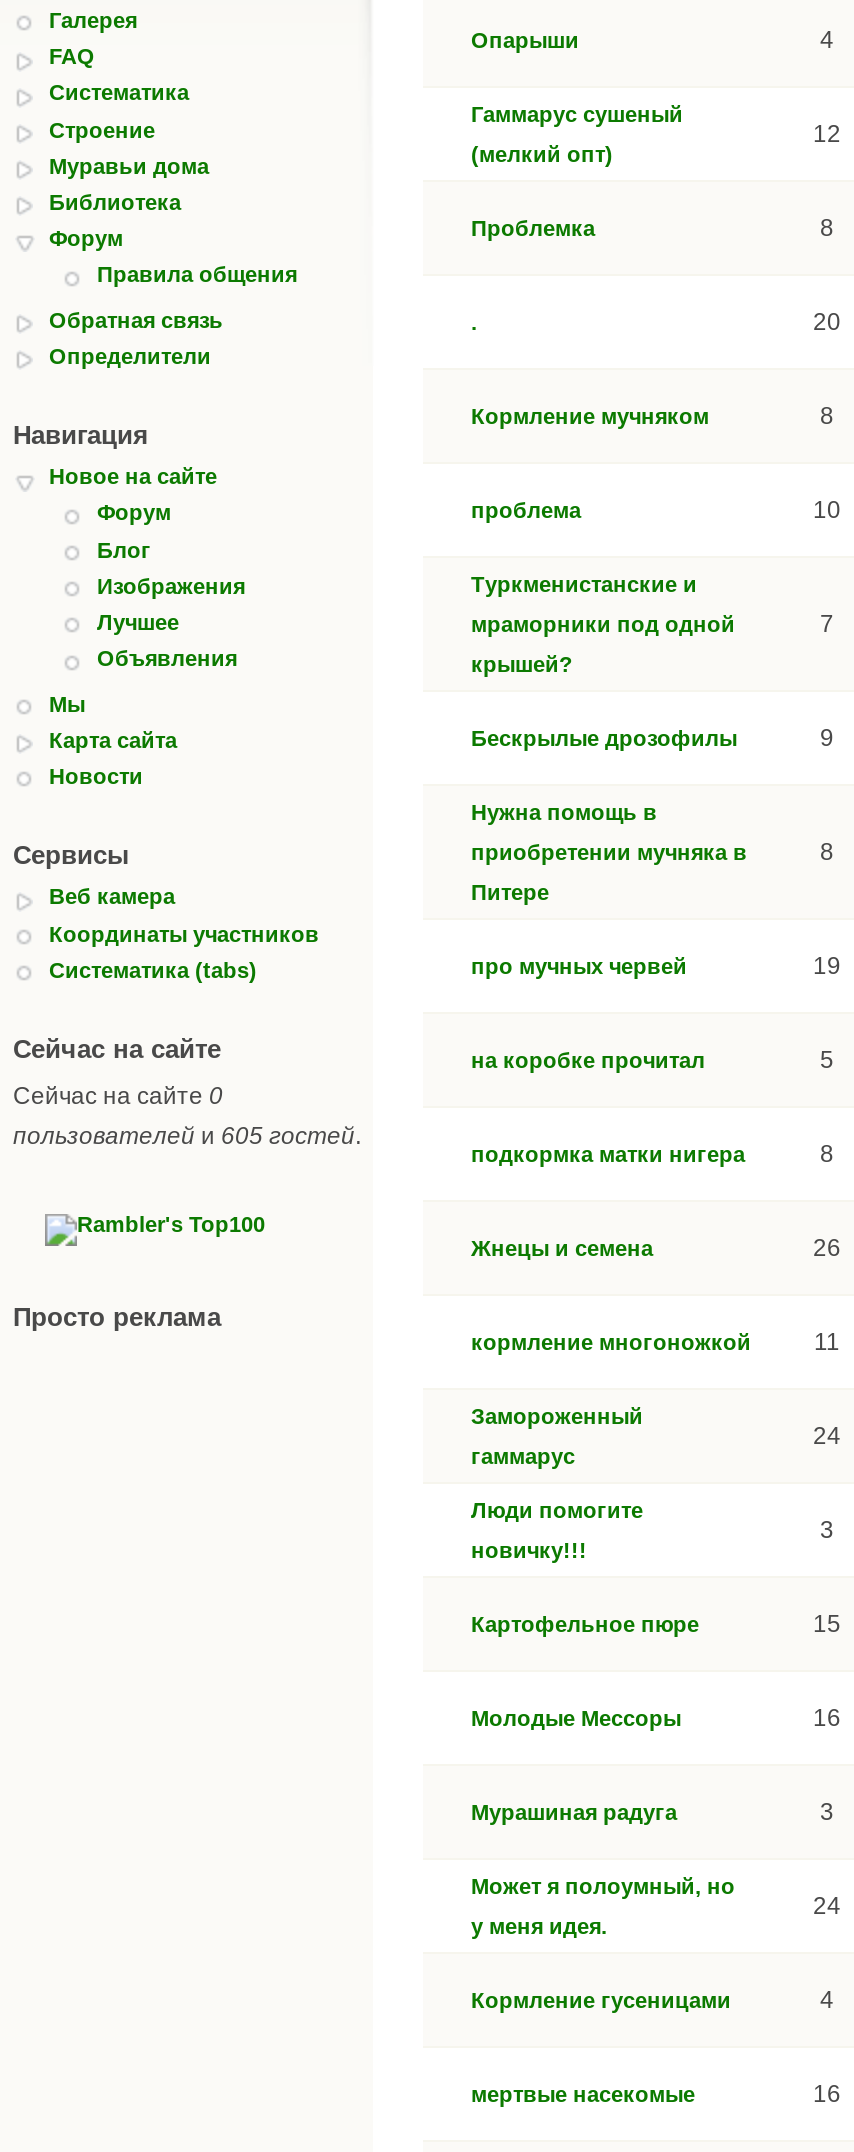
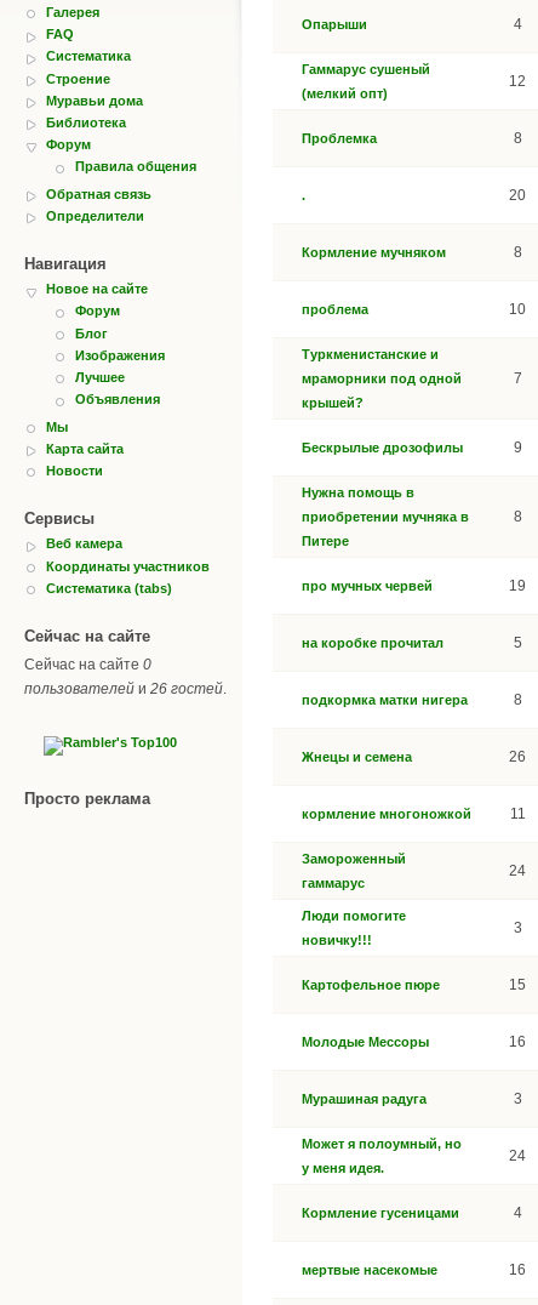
[13,1122,361,1150] пользователей и 605 гостей. -> [24,681,227,697] пользователей и 26 гостей.

